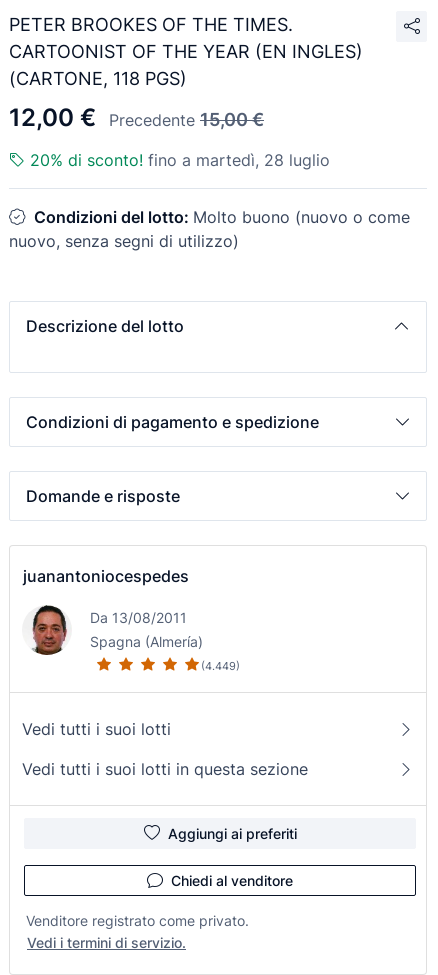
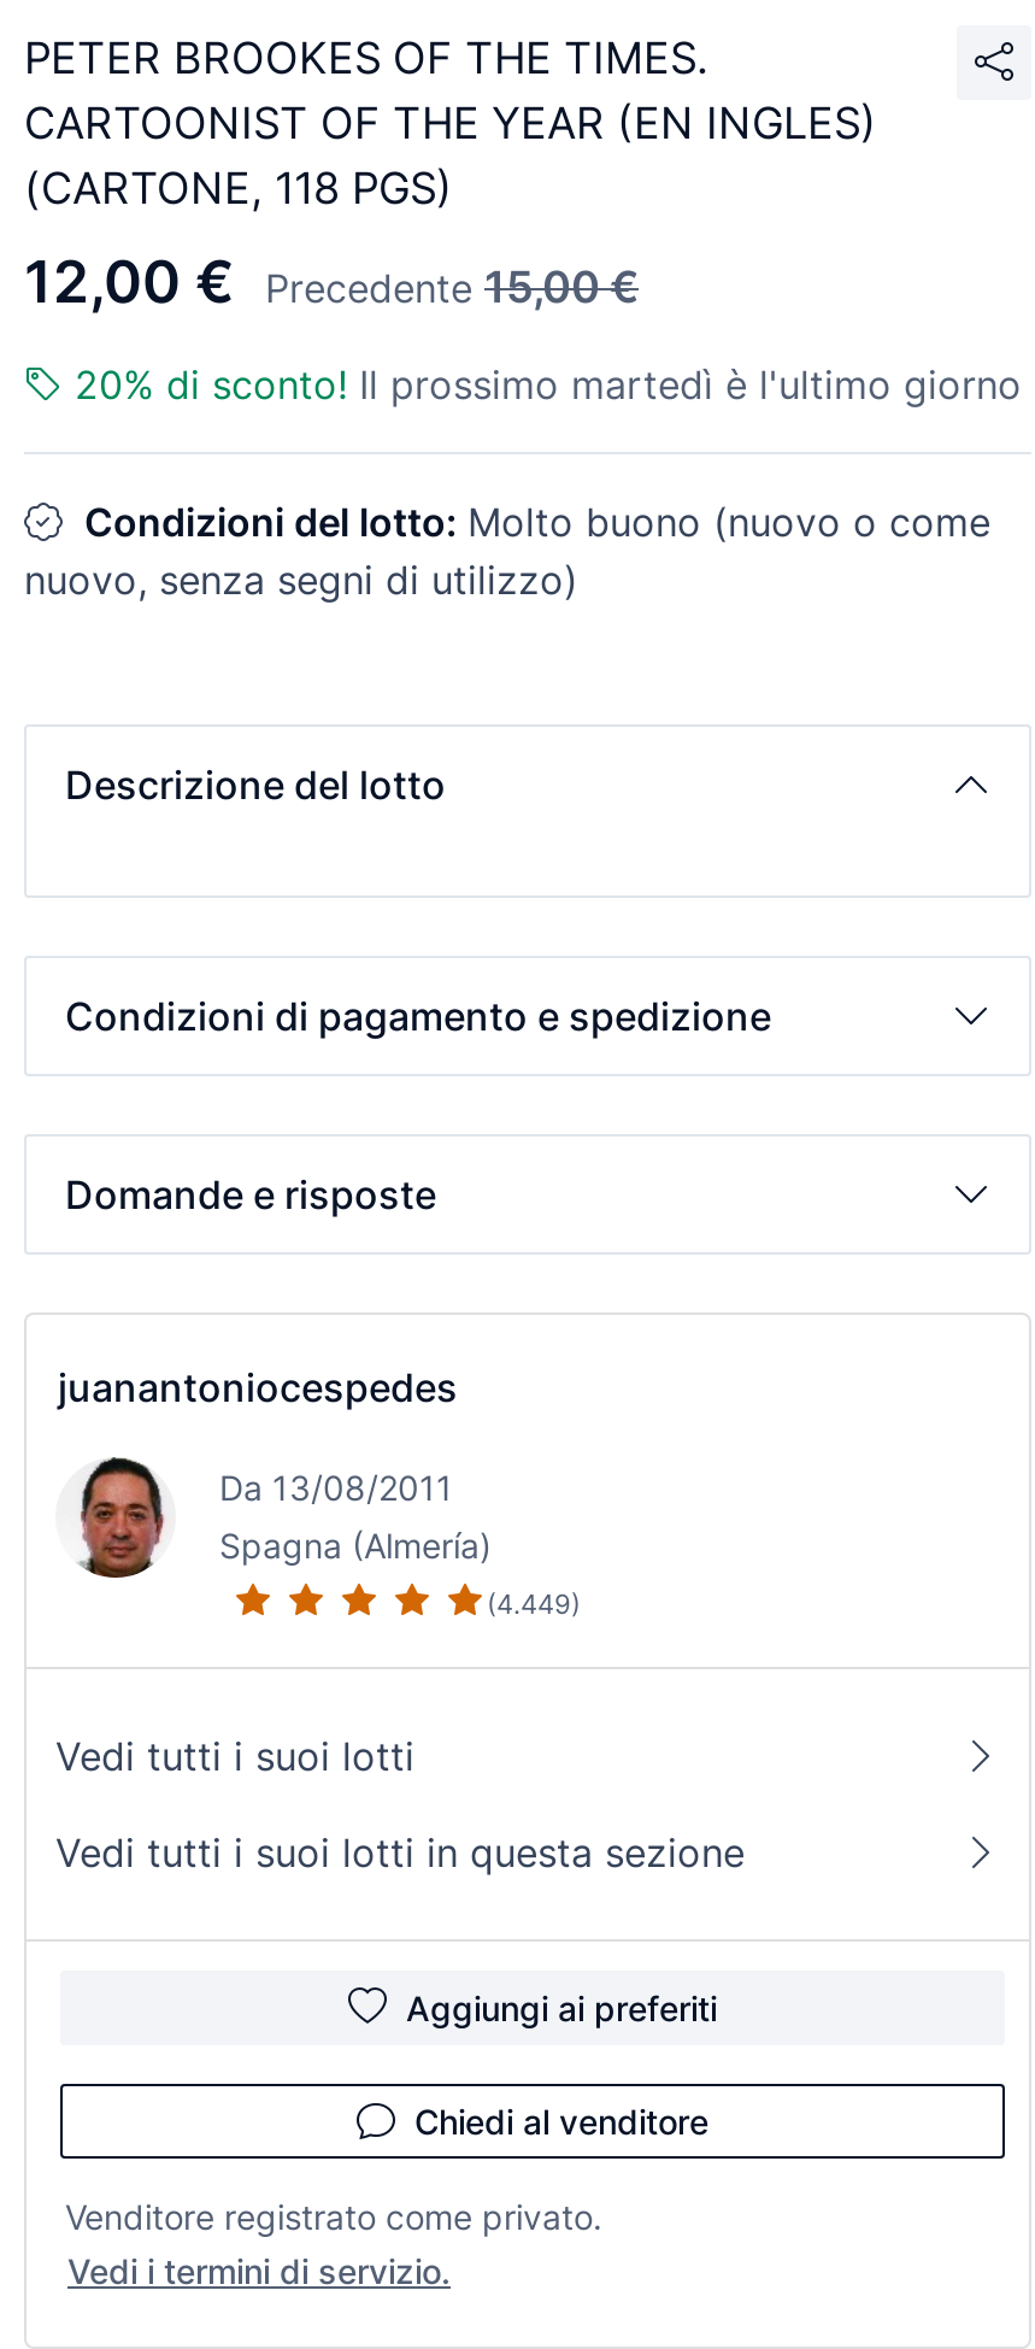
[30,150,330,170] 20% di sconto! fino a martedì, 28 luglio -> [75,360,1022,409] 20% di sconto! Il prossimo martedì è l'ultimo giorno

